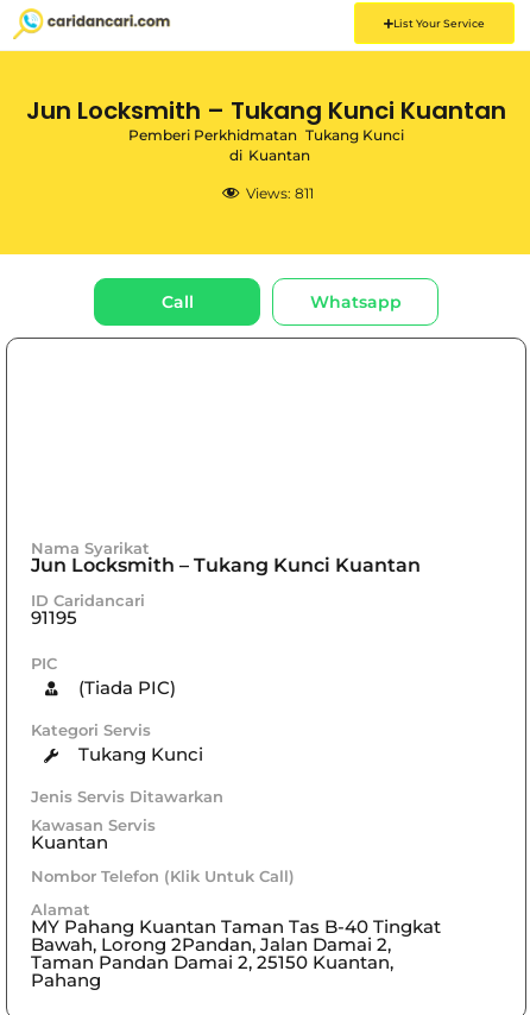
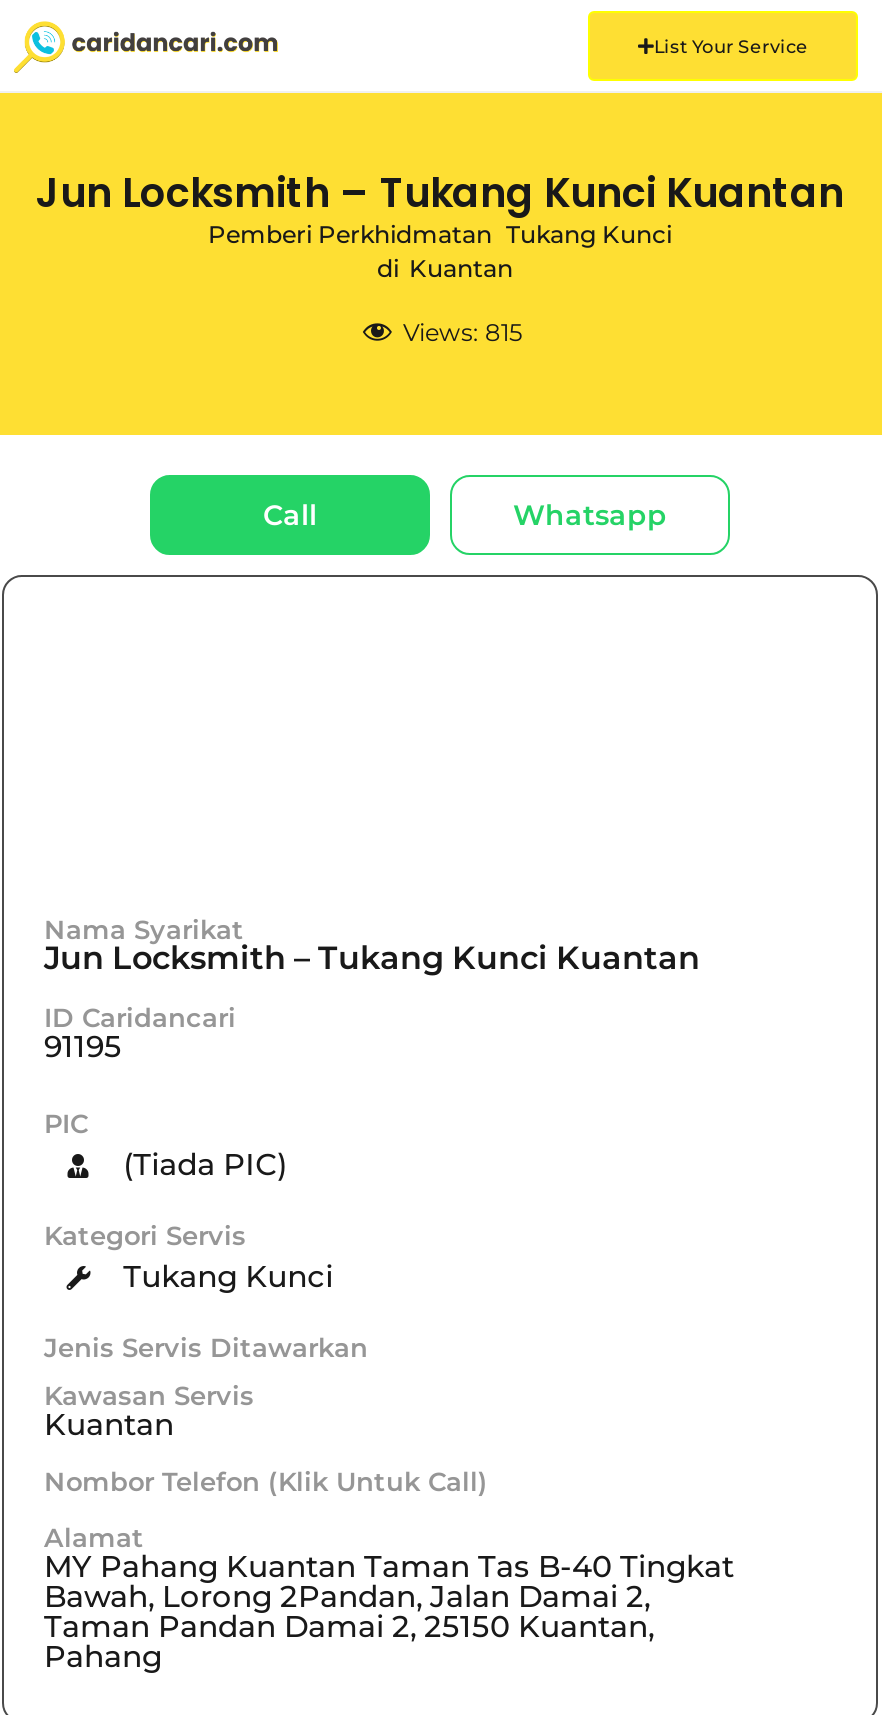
[246,184,314,202] Views: 811 -> [403,317,523,347] Views: 815

